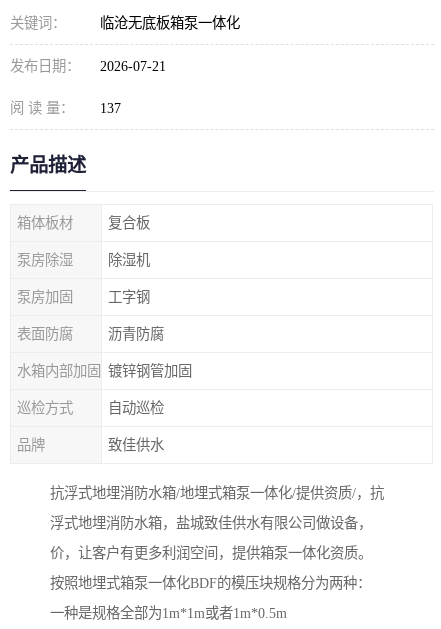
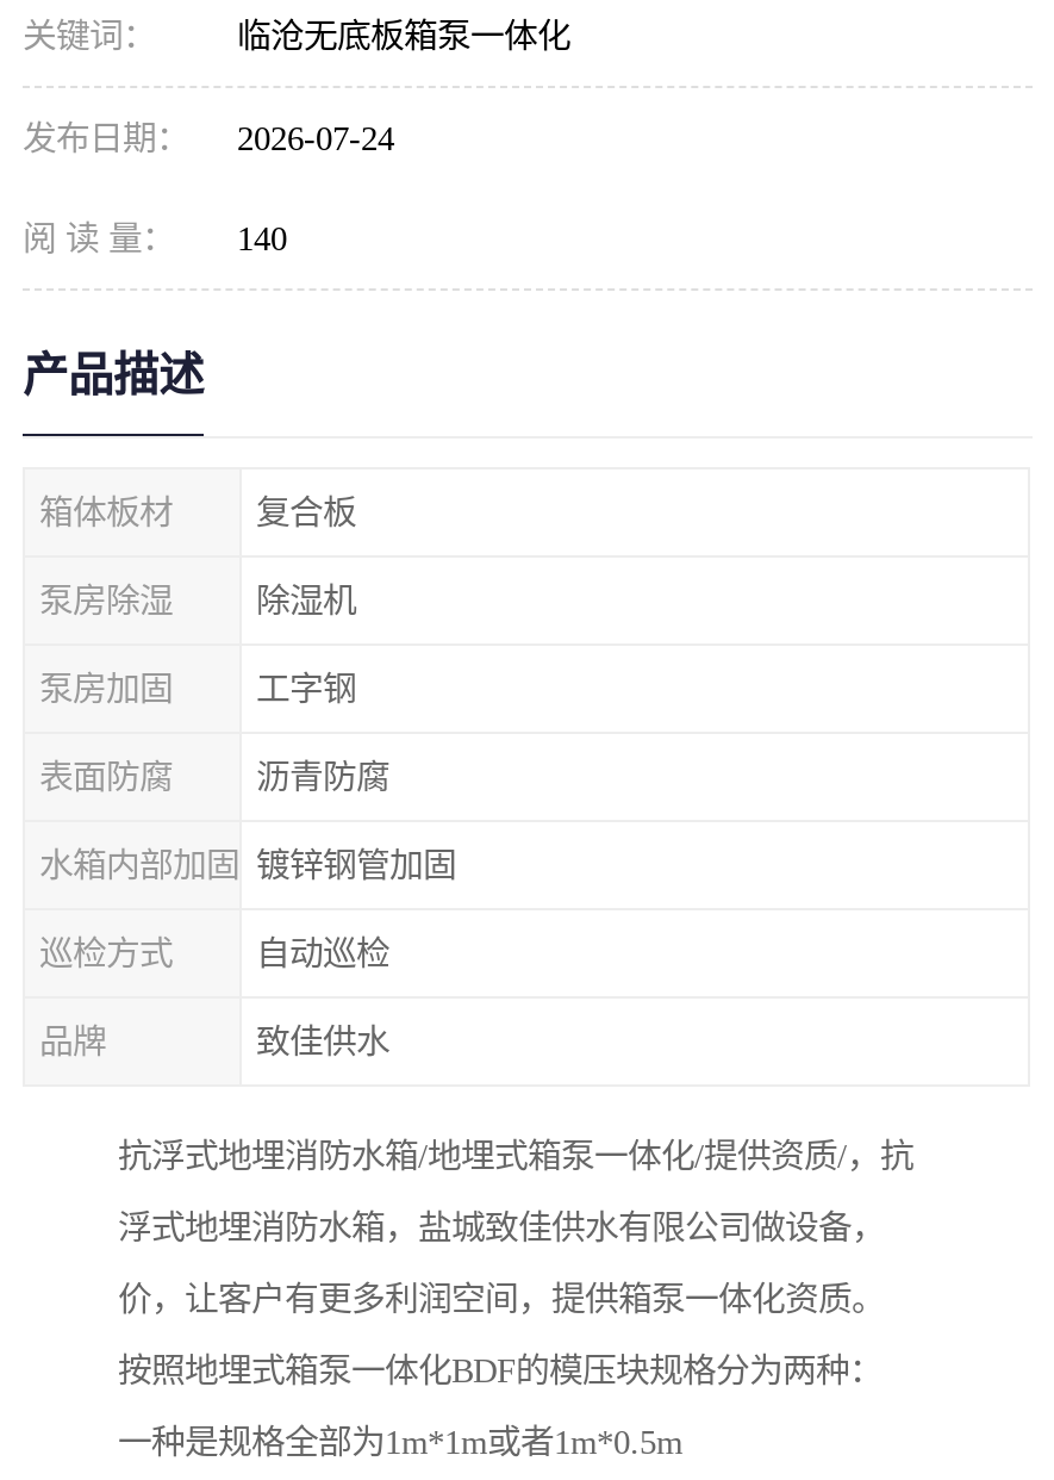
[10,58,166,74] 发布日期： 2026-07-21 -> [23,119,394,157] 发布日期： 2026-07-24
[10,100,121,116] 阅 读 量： 137 -> [23,219,287,257] 阅 读 量： 140

